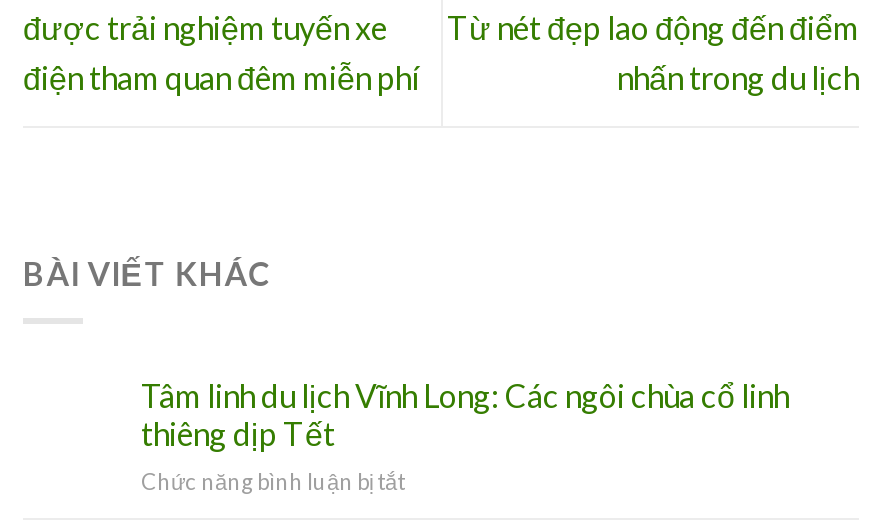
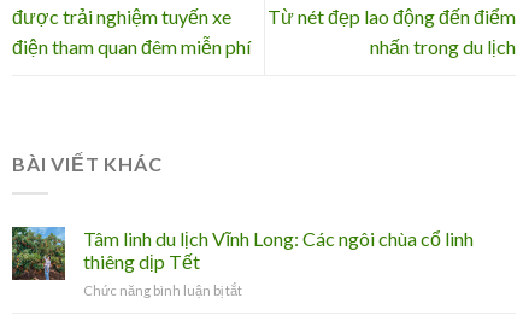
none -> [11,226,66,281] [image]

